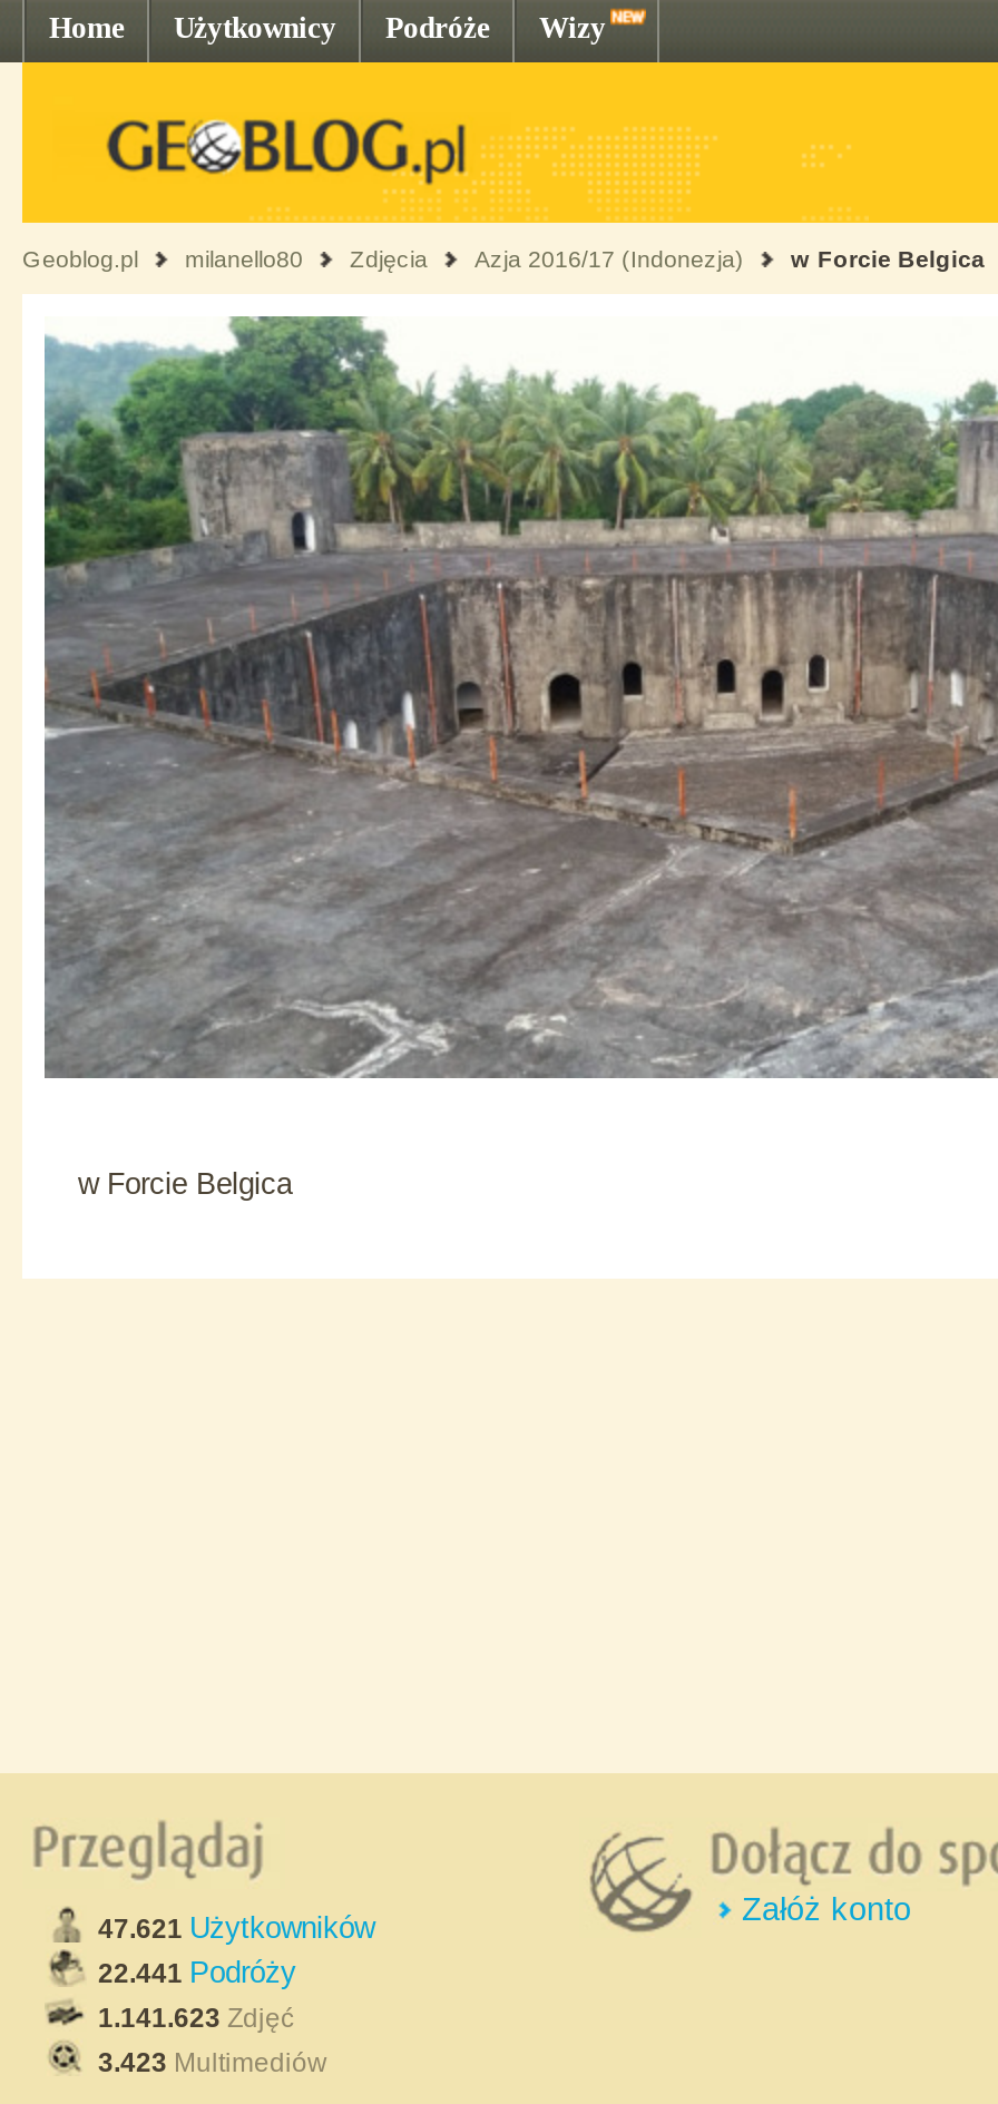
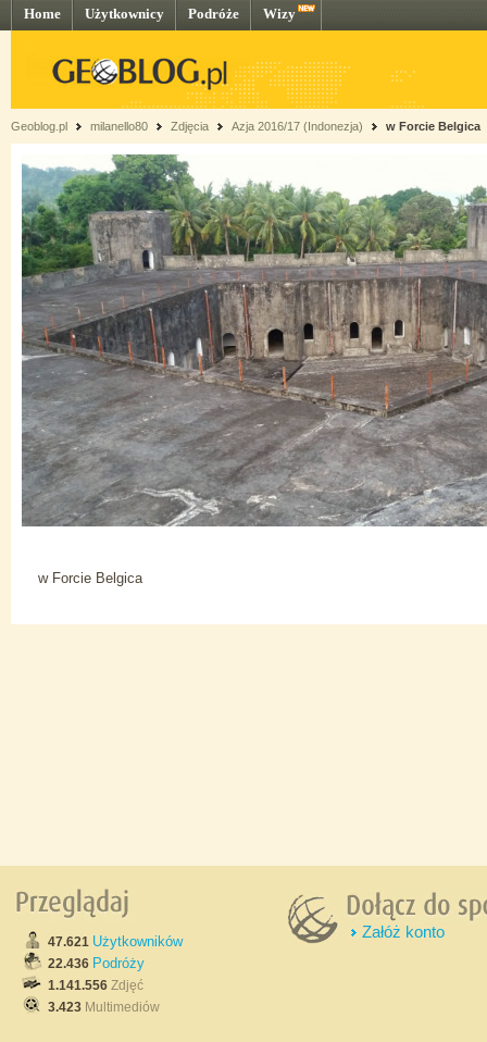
[98,1956,296,1989] 22.441 Podróży -> [48,955,145,971] 22.436 Podróży
[98,2003,294,2034] 1.141.623 Zdjęć -> [48,978,143,993] 1.141.556 Zdjęć

